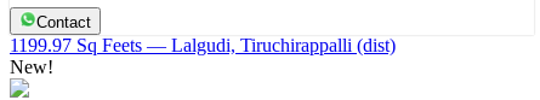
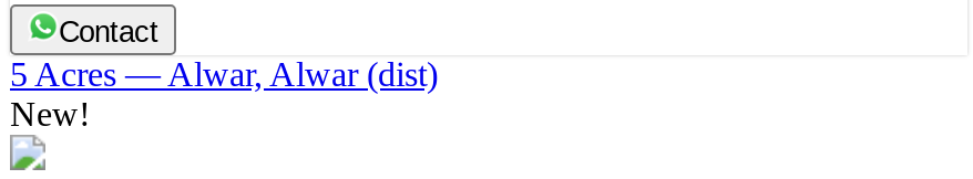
[10,35,396,56] 1199.97 Sq Feets— Lalgudi, Tiruchirappalli (dist) -> [10,56,438,94] 5 Acres— Alwar, Alwar (dist)

